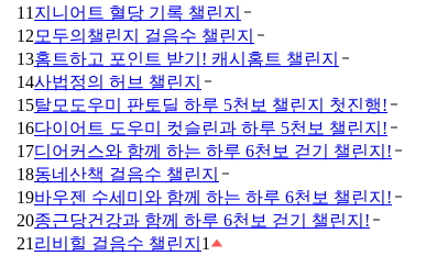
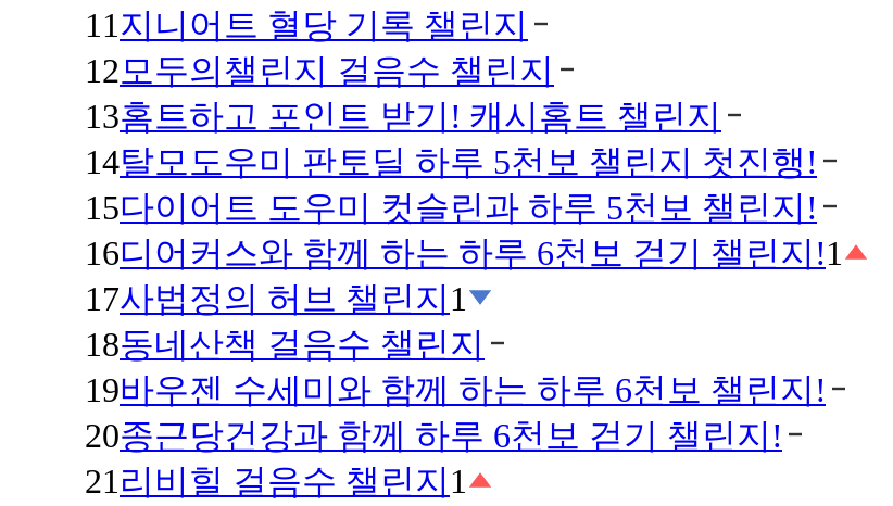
[17,73,392,160] 14사법정의 허브 챌린지 | 15 탈모도우미 판토딜 하루 5천보 챌린지 첫진행! | 16다이어트 도우미 컷슬린과 하루 5천보 챌린지! | 17디어커스와 함께 하는 하루 6천보 걷기 챌린지! -> [85,143,843,317] 14탈모도우미 판토딜 하루 5천보 챌린지 첫진행! | 15다이어트 도우미 컷슬린과 하루 5천보 챌린지! | 16디어커스와 함께 하는 하루 6천보 걷기 챌린지! 1 | 17사법정의 허브 챌린지 1

